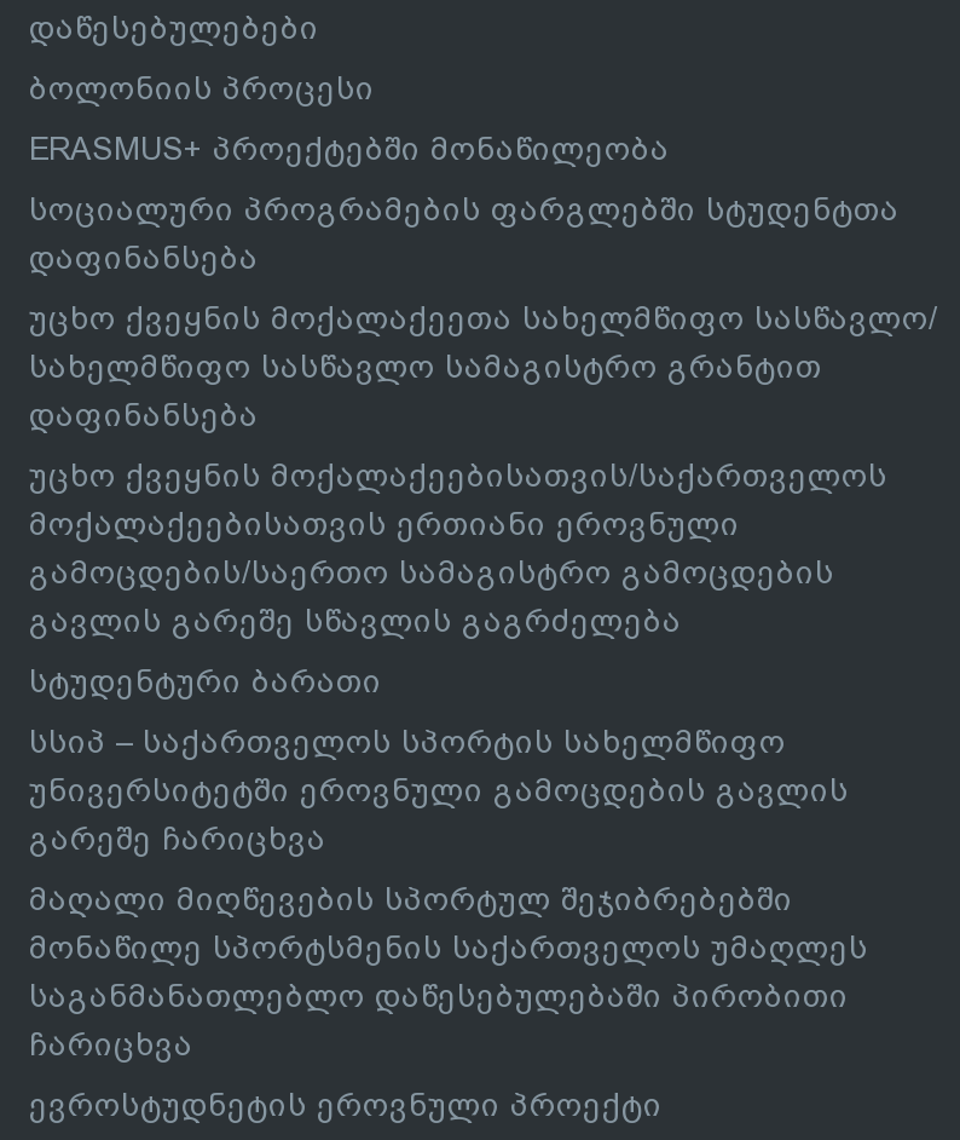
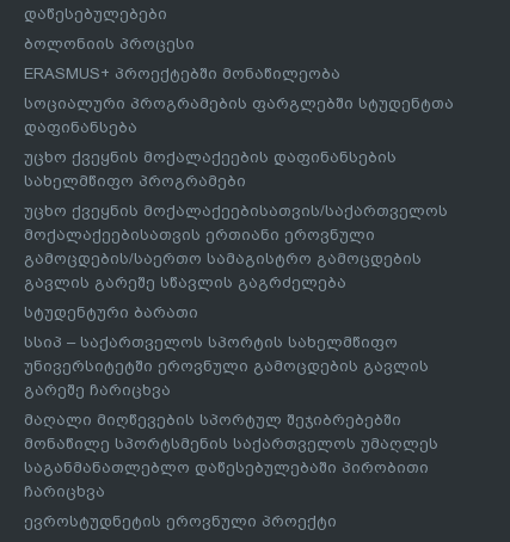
[29,299,938,433] უცხო ქვეყნის მოქალაქეეთა სახელმწიფო სასწავლო/ | სახელმწიფო სასწავლო სამაგისტრო გრანტით | დაფინანსება -> [24,148,397,189] უცხო ქვეყნის მოქალაქეების დაფინანსების | სახელმწიფო პროგრამები

